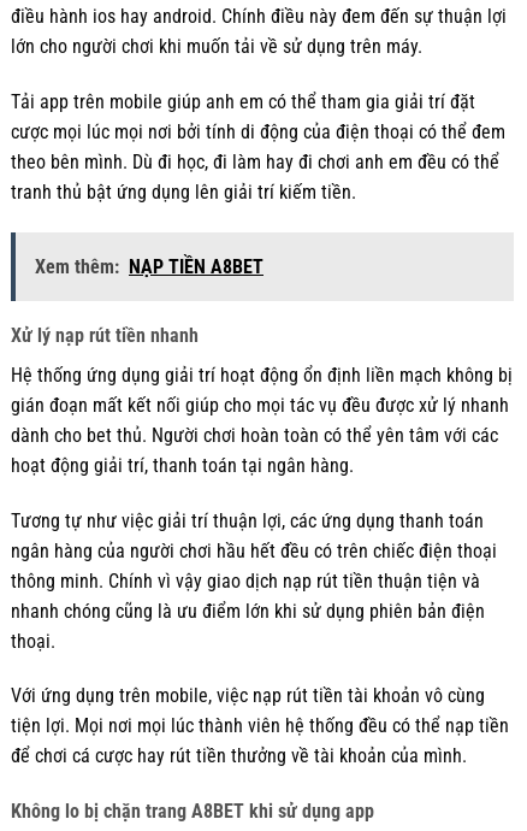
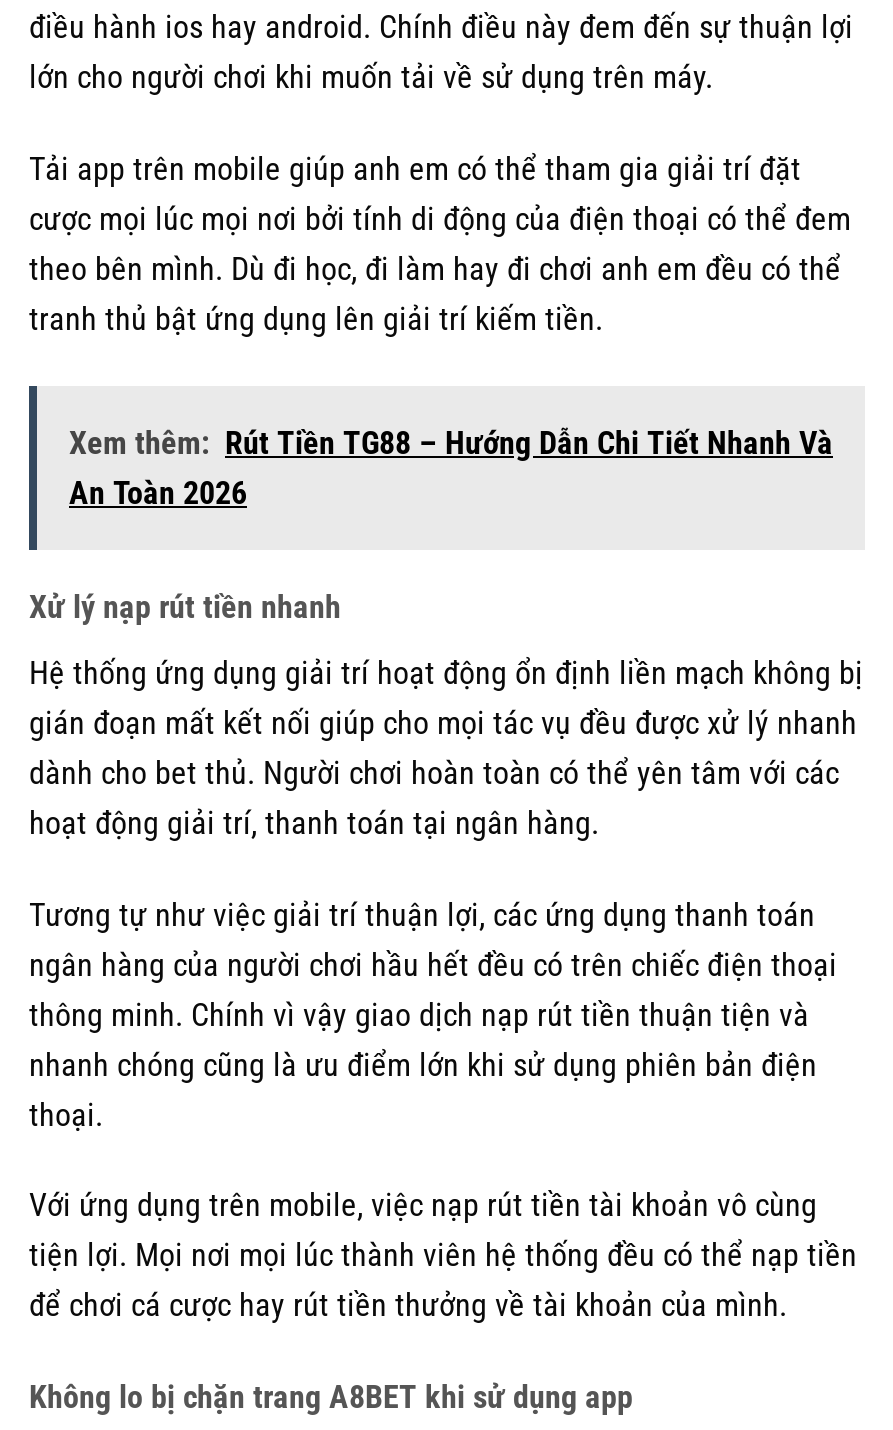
[35,255,263,278] Xem thêm: NẠP TIỀN A8BET -> [69,424,833,512] Xem thêm: Rút Tiền TG88 – Hướng Dẫn Chi Tiết Nhanh Và | An Toàn 2026

